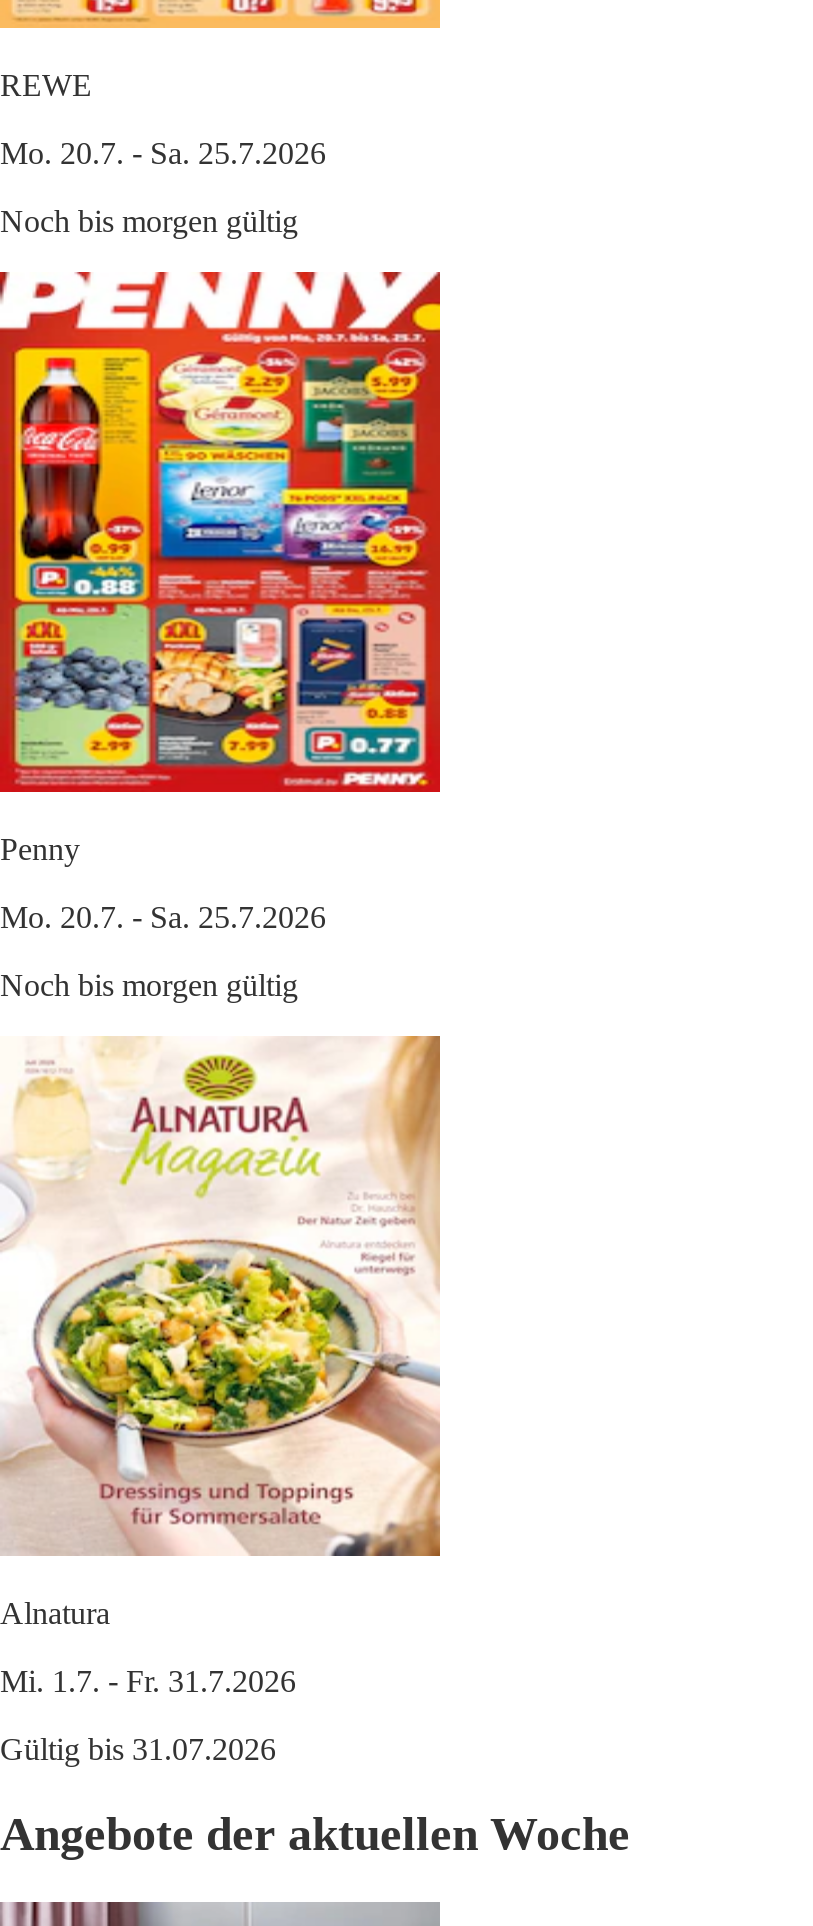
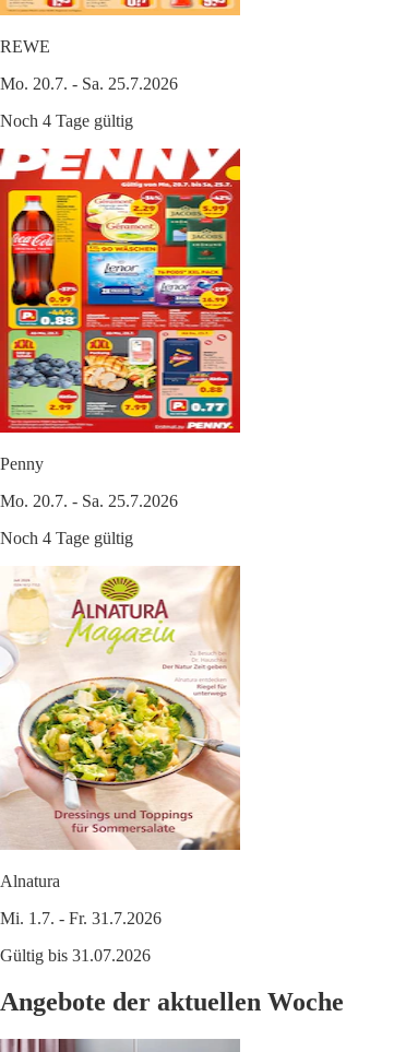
[0,204,298,238] Noch bis morgen gültig -> [0,112,133,130] Noch 4 Tage gültig
[0,968,298,1002] Noch bis morgen gültig -> [0,529,133,548] Noch 4 Tage gültig

